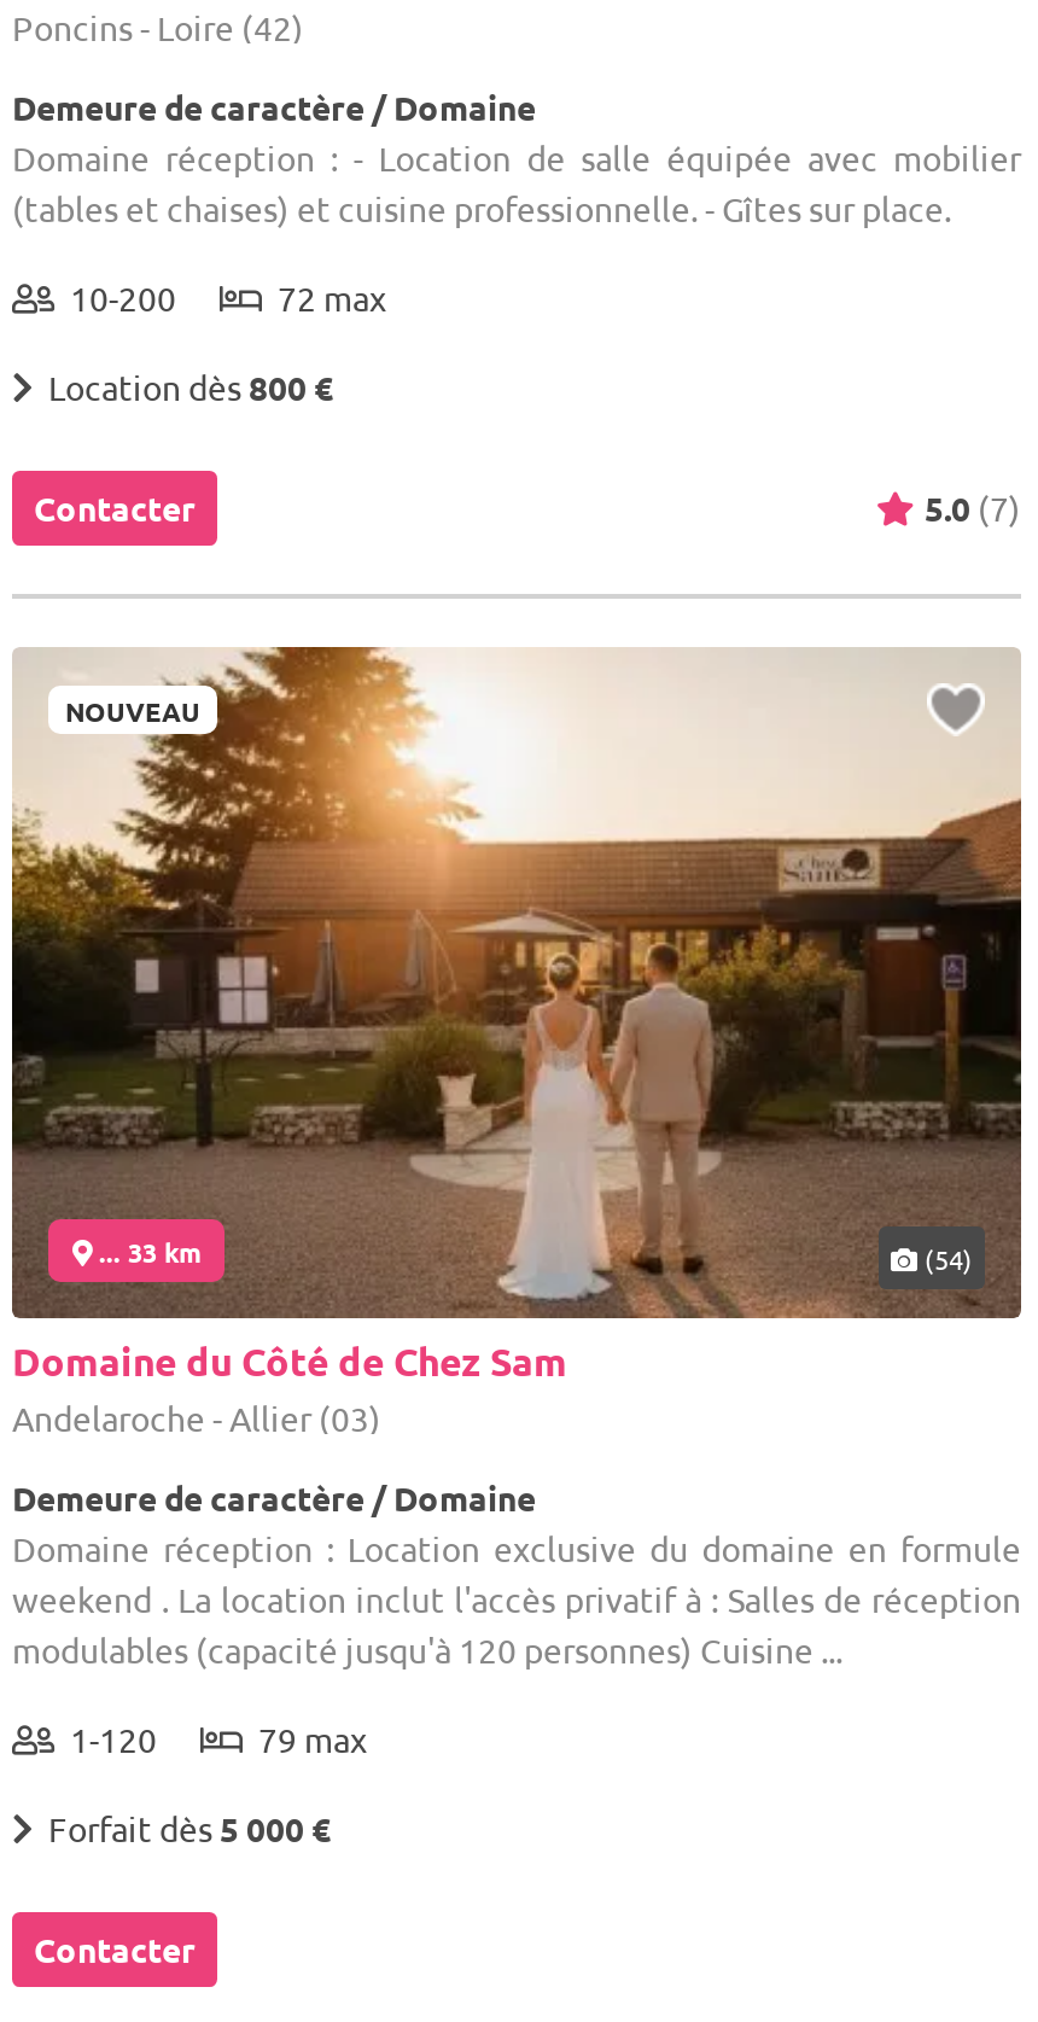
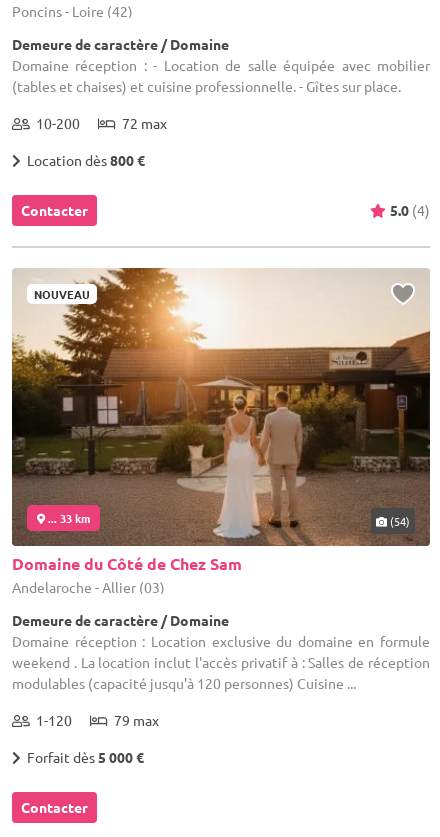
[925,485,1021,528] 5.0 (7) -> [390,201,430,219] 5.0 (4)

